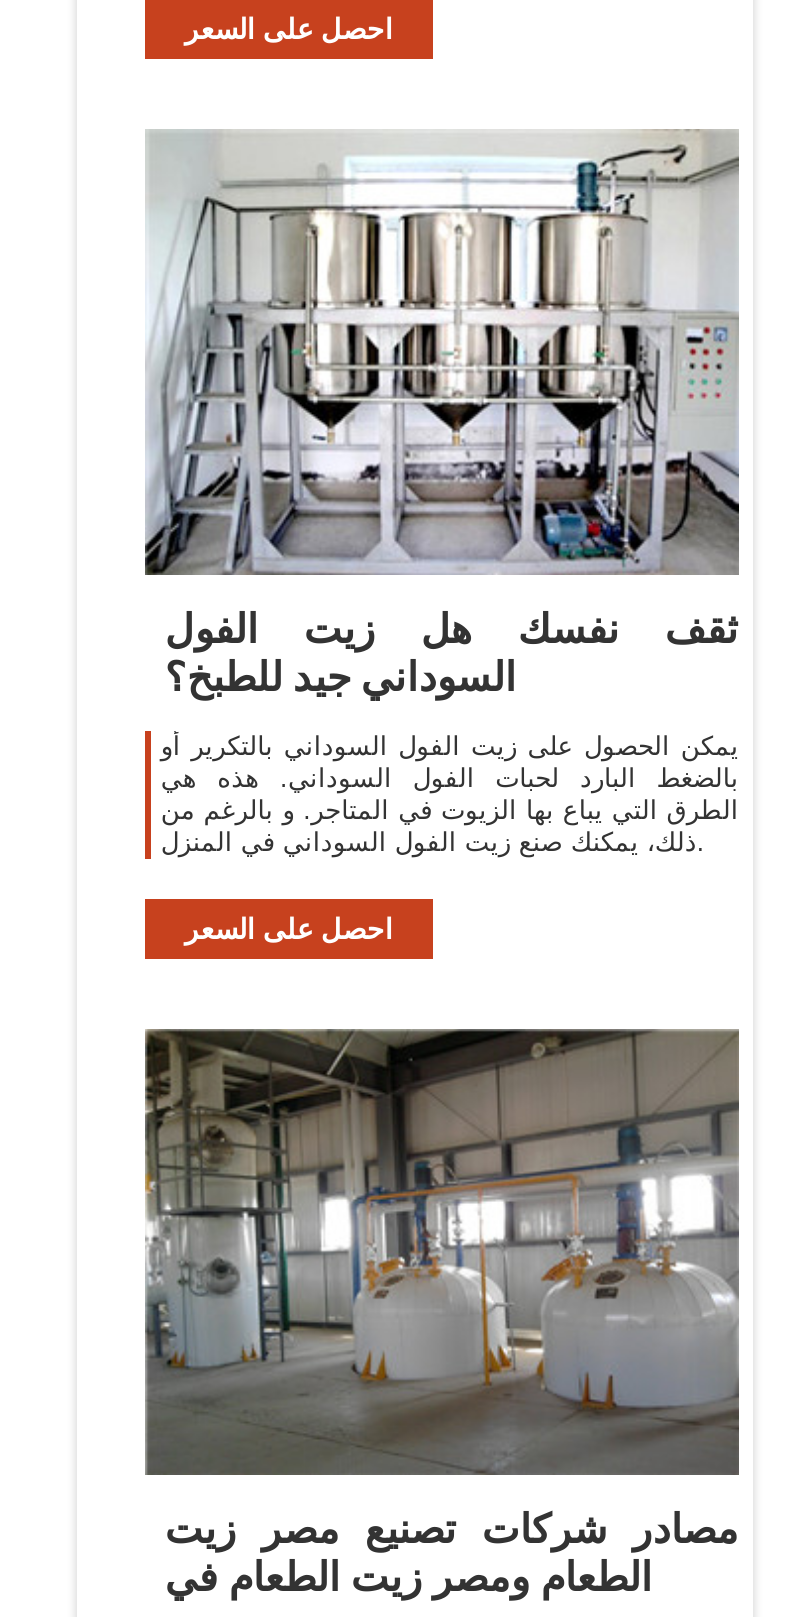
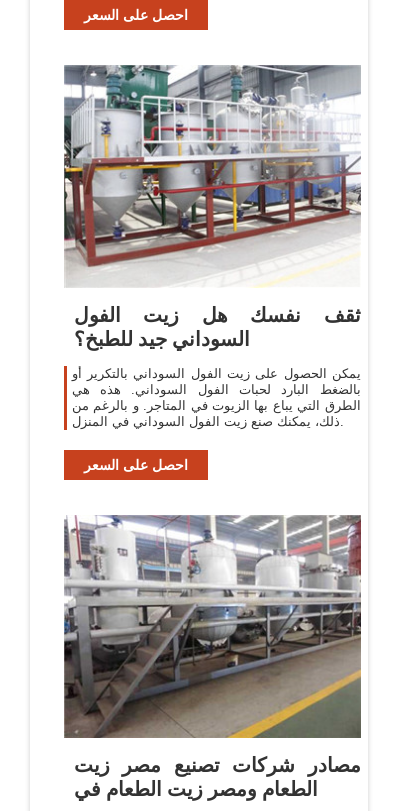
[143,129,741,577] [image] -> [63,65,361,288] [image]
[145,1027,739,1477] [image] -> [64,515,361,739] [image]

